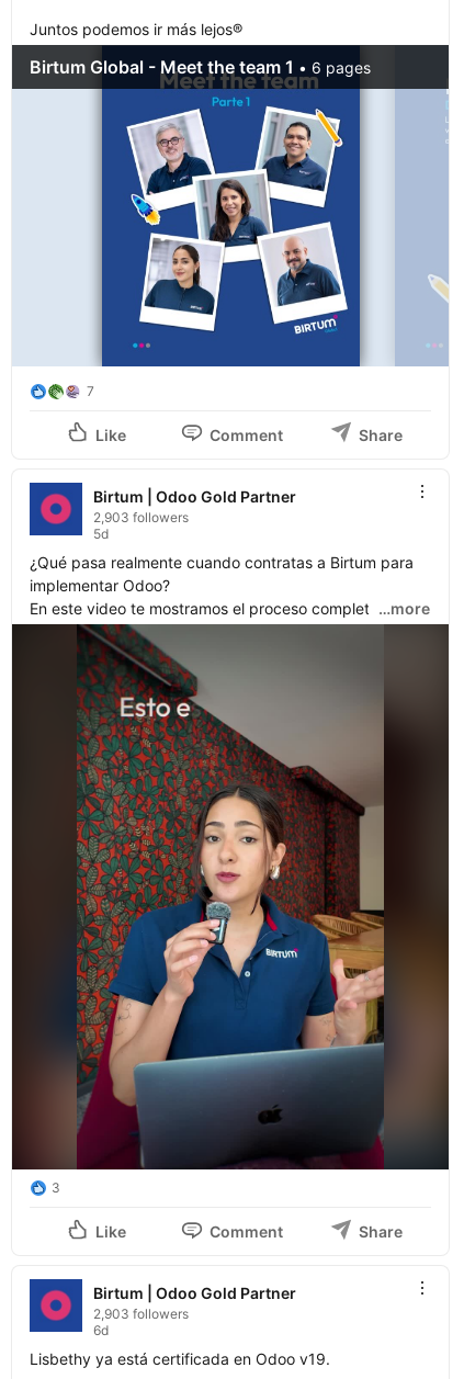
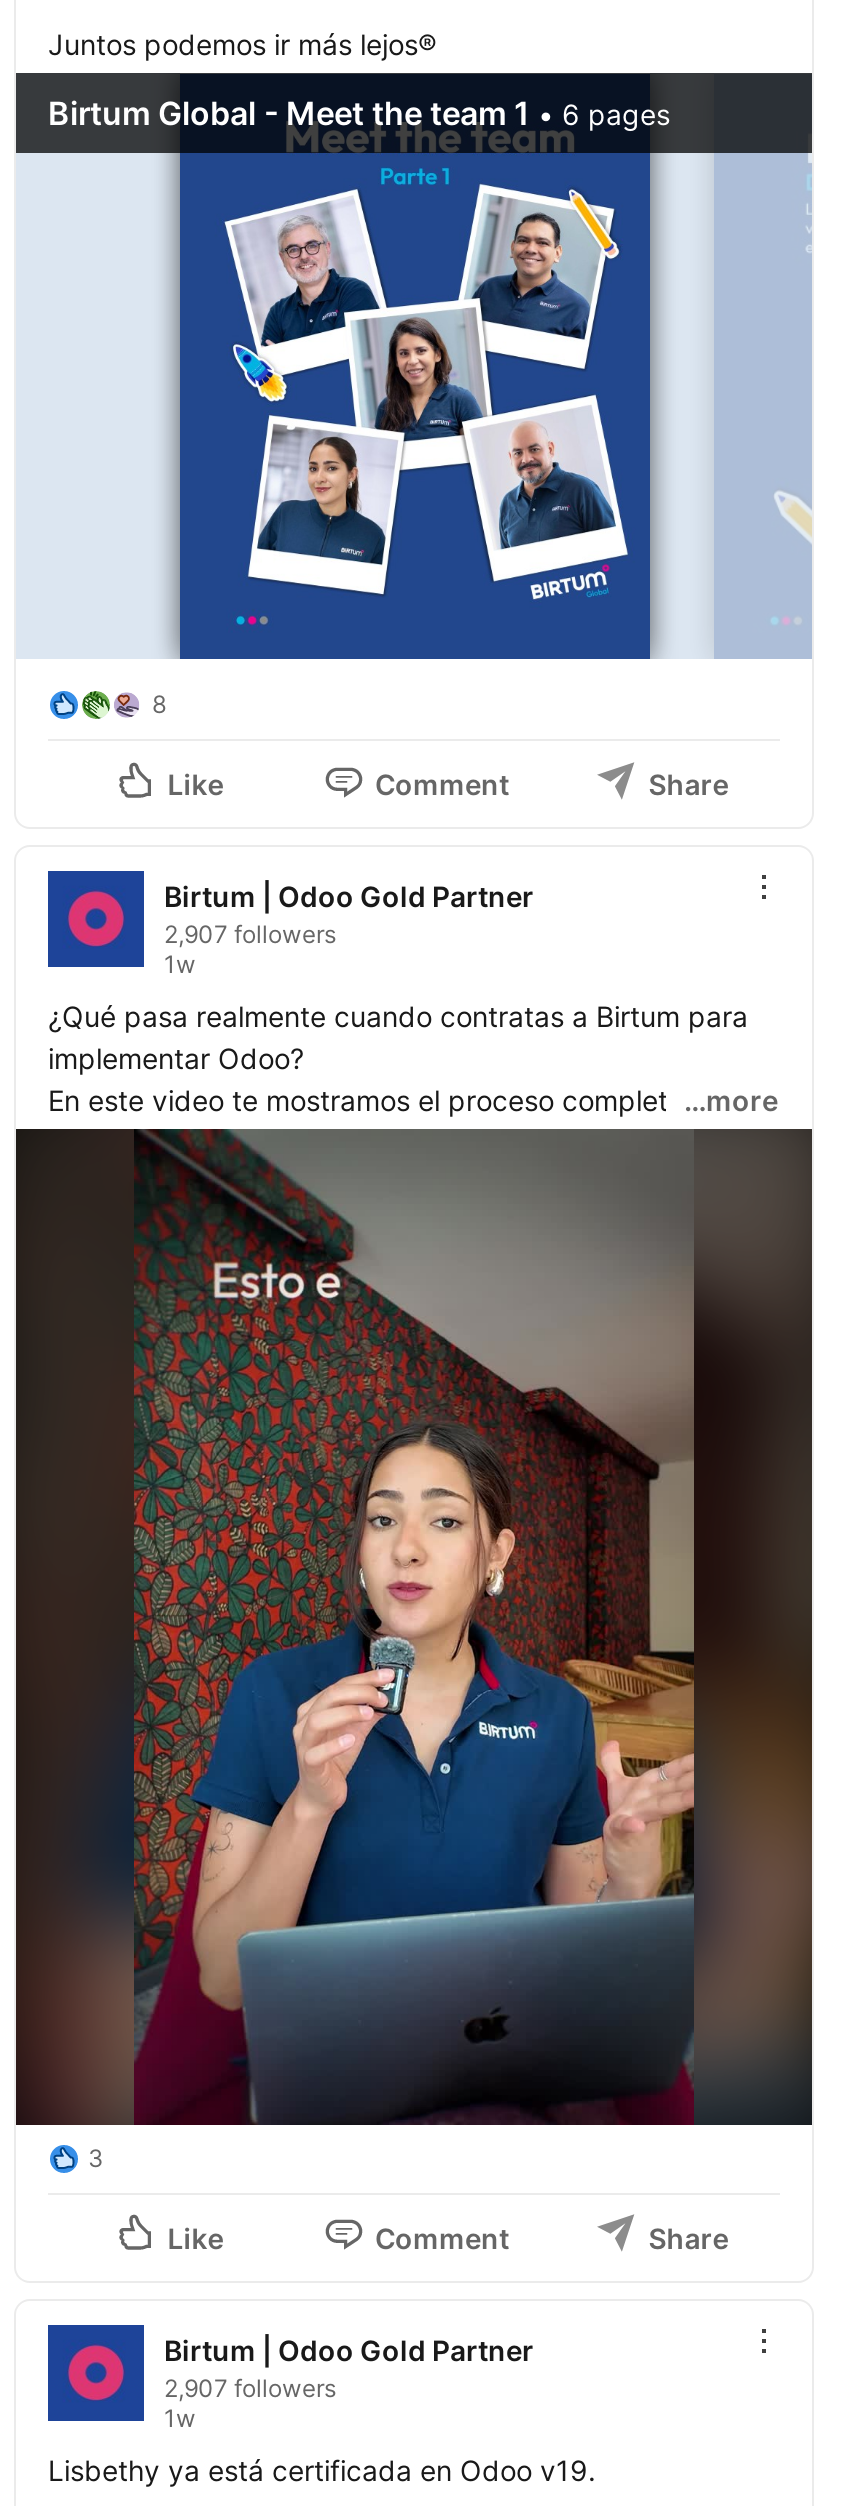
[87,383,94,399] 7 -> [152,690,166,720] 8
[93,509,189,542] 2,903 followers | 5d -> [164,920,336,980] 2,907 followers | 1w
[93,1306,189,1339] 2,903 followers | 6d -> [164,2373,336,2433] 2,907 followers | 1w

